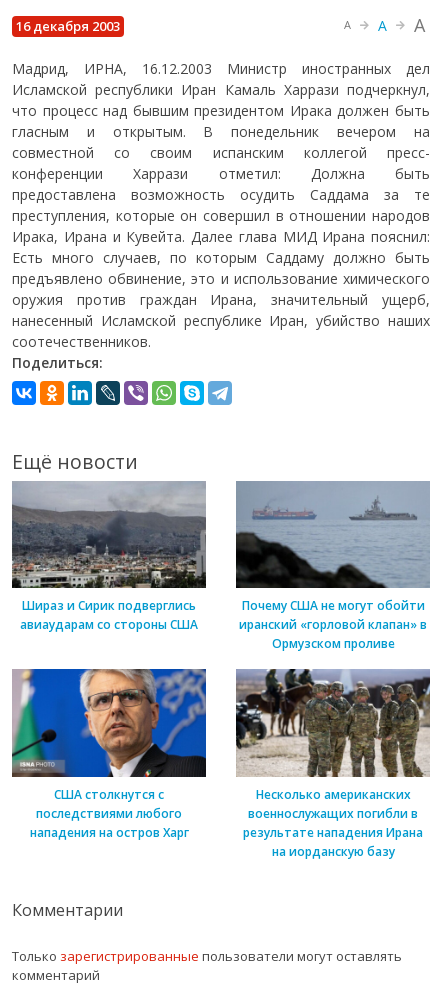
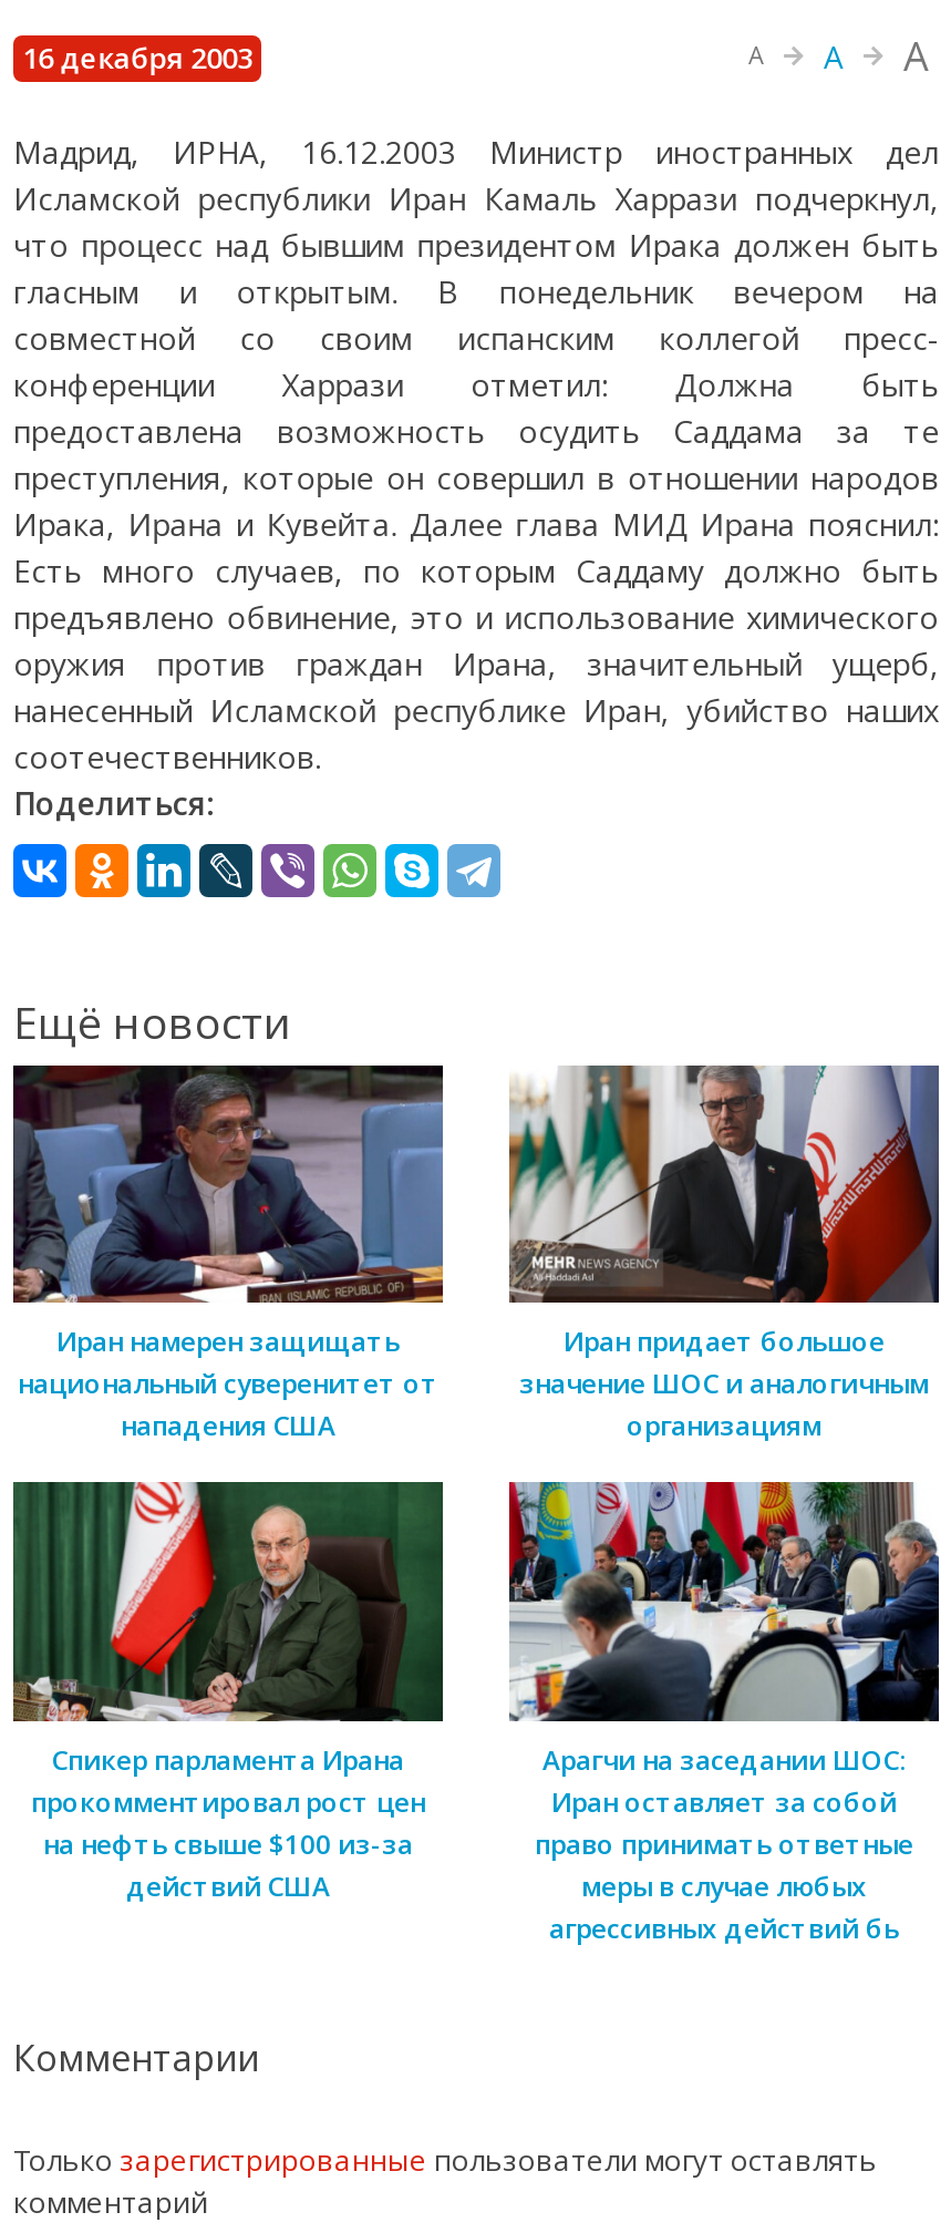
[11,481,207,633] [image] | Шираз и Сирик подверглись | авиаударам со стороны США -> [13,1063,443,1445] [image] | Иран намерен защищать | национальный суверенитет от | нападения США
[235,480,429,652] [image] | Почему США не могут обойти | иранский «горловой клапан» в | Ормузском проливе -> [507,1063,939,1445] [image] | Иран придает большое | значение ШОС и аналогичным | организациям
[12,668,207,841] [image] | США столкнутся с | последствиями любого | нападения на остров Харг -> [13,1480,445,1905] [image] | Спикер парламента Ирана | прокомментировал рост цен | на нефть свыше $100 из-за | действий США
[235,668,431,860] [image] | Несколько американских | военнослужащих погибли в | результате нападения Ирана | на иорданскую базу -> [507,1480,941,1947] [image] | Арагчи на заседании ШОС: | Иран оставляет за собой | право принимать ответные | меры в случае любых | агрессивных действий бь

